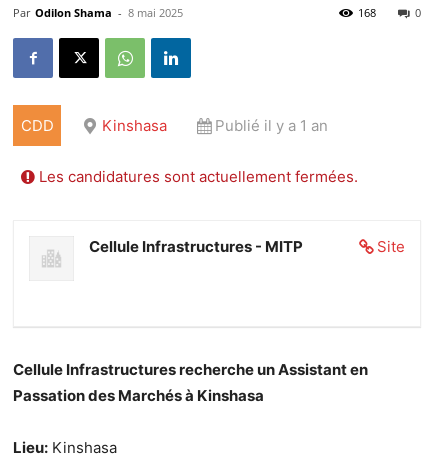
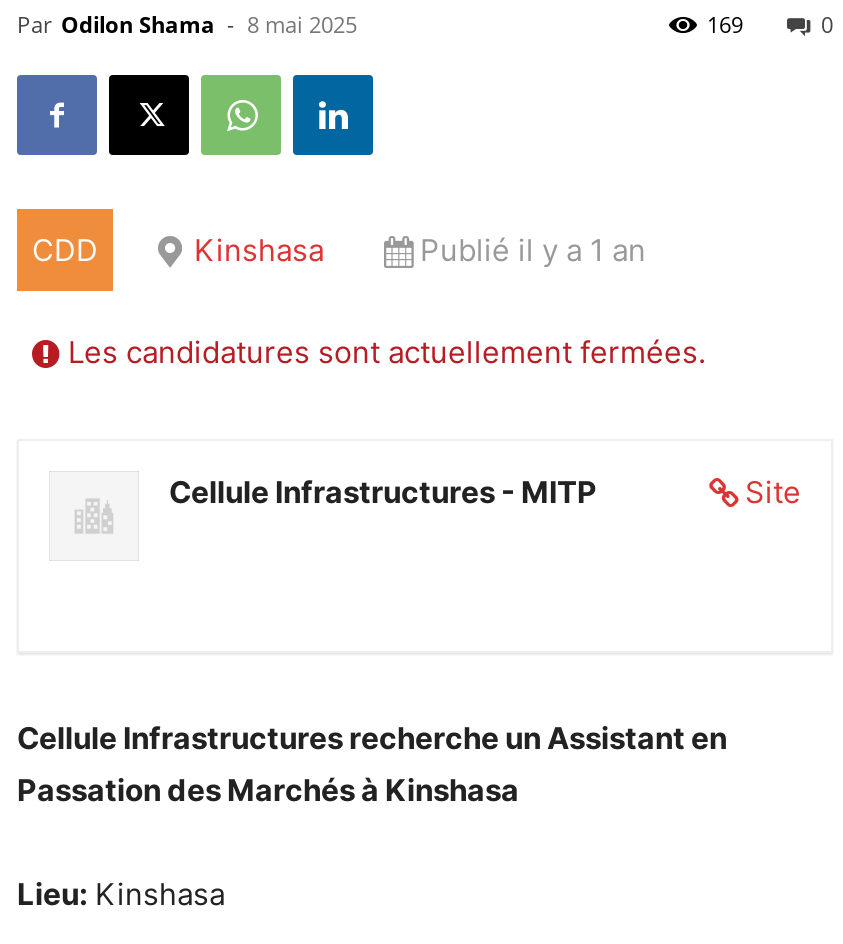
[358,5,376,20] 168 -> [707,9,743,39] 169

